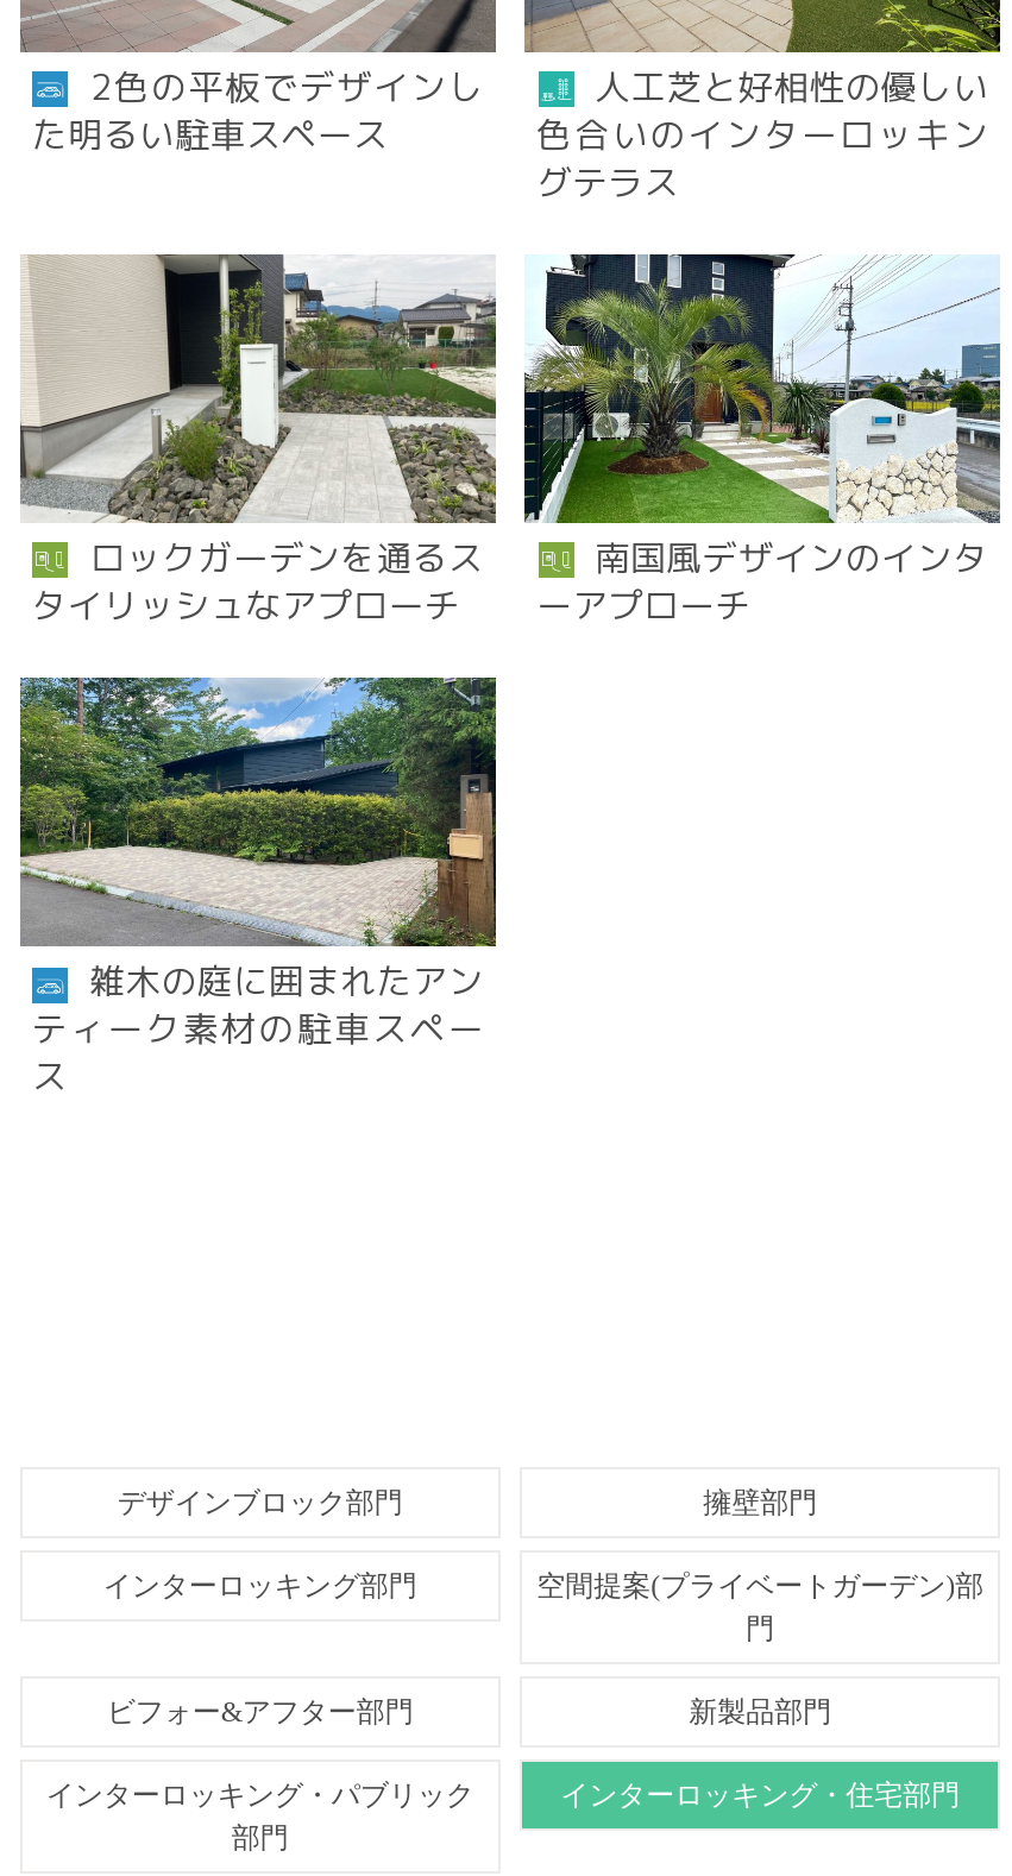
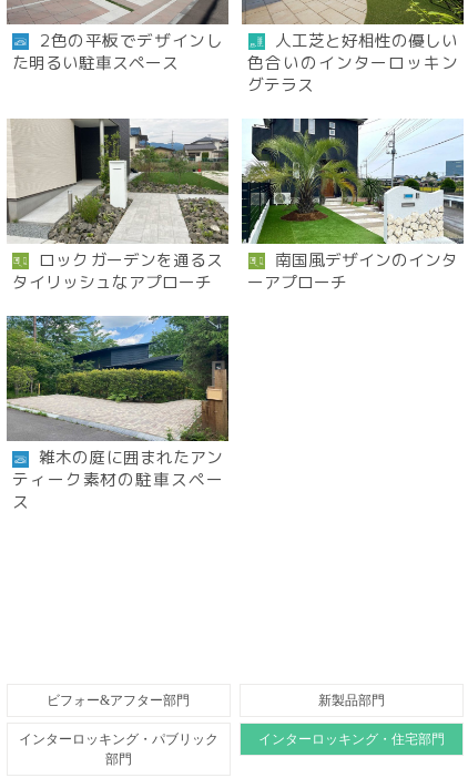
[103,1486,984,1645] デザインブロック部門 | 擁壁部門 | インターロッキング部門 | 空間提案(プライベートガーデン)部 | 門 -> none

